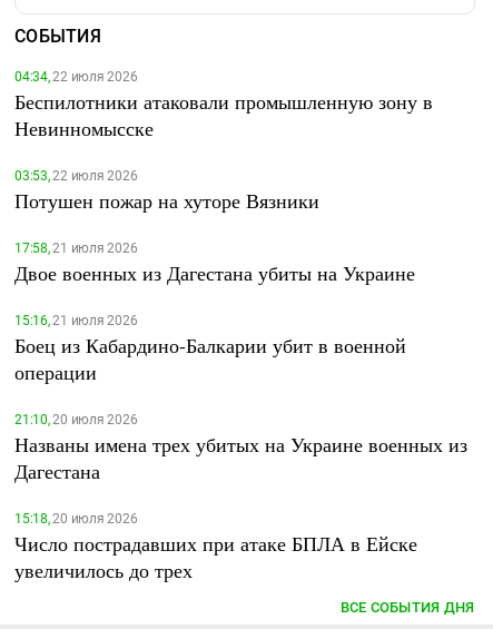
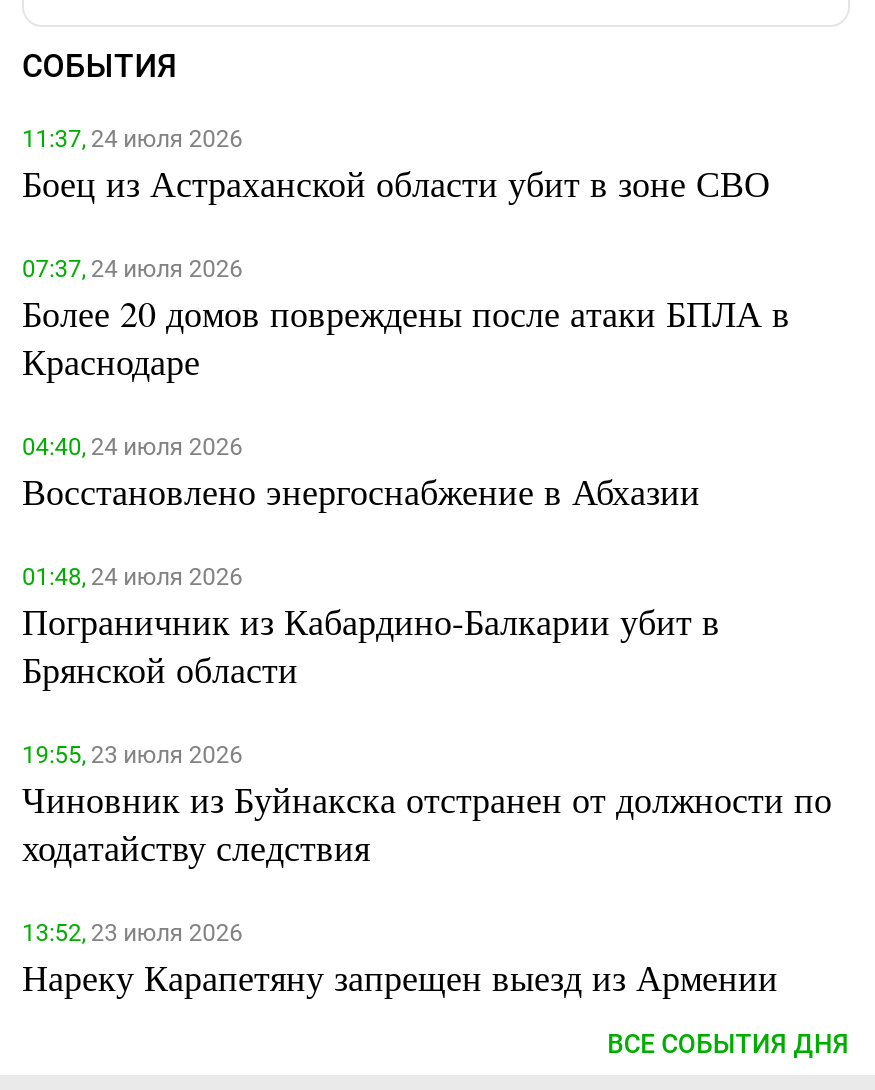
[14,69,433,141] 04:34, 22 июля 2026 | Беспилотники атаковали промышленную зону в | Невинномысске -> [22,125,770,207] 11:37, 24 июля 2026 | Боец из Астраханской области убит в зоне СВО
[14,168,319,214] 03:53, 22 июля 2026 | Потушен пожар на хуторе Вязники -> [22,255,790,385] 07:37, 24 июля 2026 | Более 20 домов повреждены после атаки БПЛА в | Краснодаре
[14,240,415,286] 17:58, 21 июля 2026 | Двое военных из Дагестана убиты на Украине -> [22,433,700,515] 04:40, 24 июля 2026 | Восстановлено энергоснабжение в Абхазии
[14,313,406,385] 15:16, 21 июля 2026 | Боец из Кабардино-Балкарии убит в военной | операции -> [22,563,720,693] 01:48, 24 июля 2026 | Пограничник из Кабардино-Балкарии убит в | Брянской области
[14,412,467,484] 21:10, 20 июля 2026 | Названы имена трех убитых на Украине военных из | Дагестана -> [22,741,832,871] 19:55, 23 июля 2026 | Чиновник из Буйнакска отстранен от должности по | ходатайству следствия
[14,511,417,583] 15:18, 20 июля 2026 | Число пострадавших при атаке БПЛА в Ейске | увеличилось до трех -> [22,919,778,1001] 13:52, 23 июля 2026 | Нареку Карапетяну запрещен выезд из Армении

